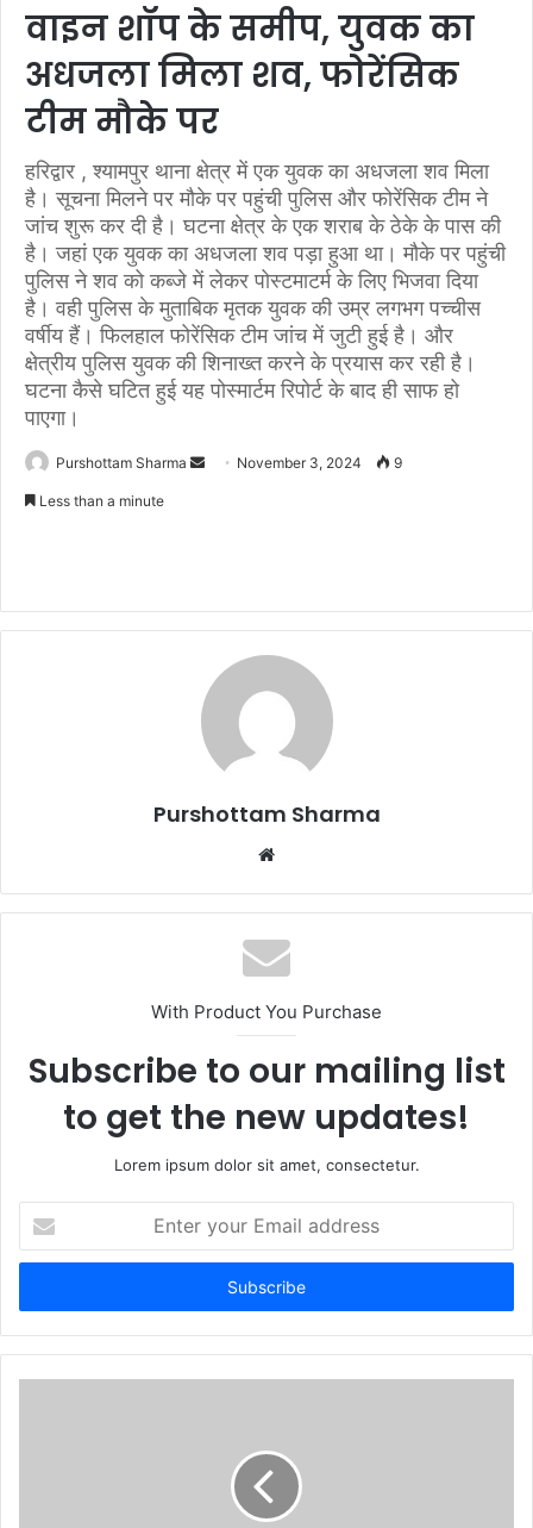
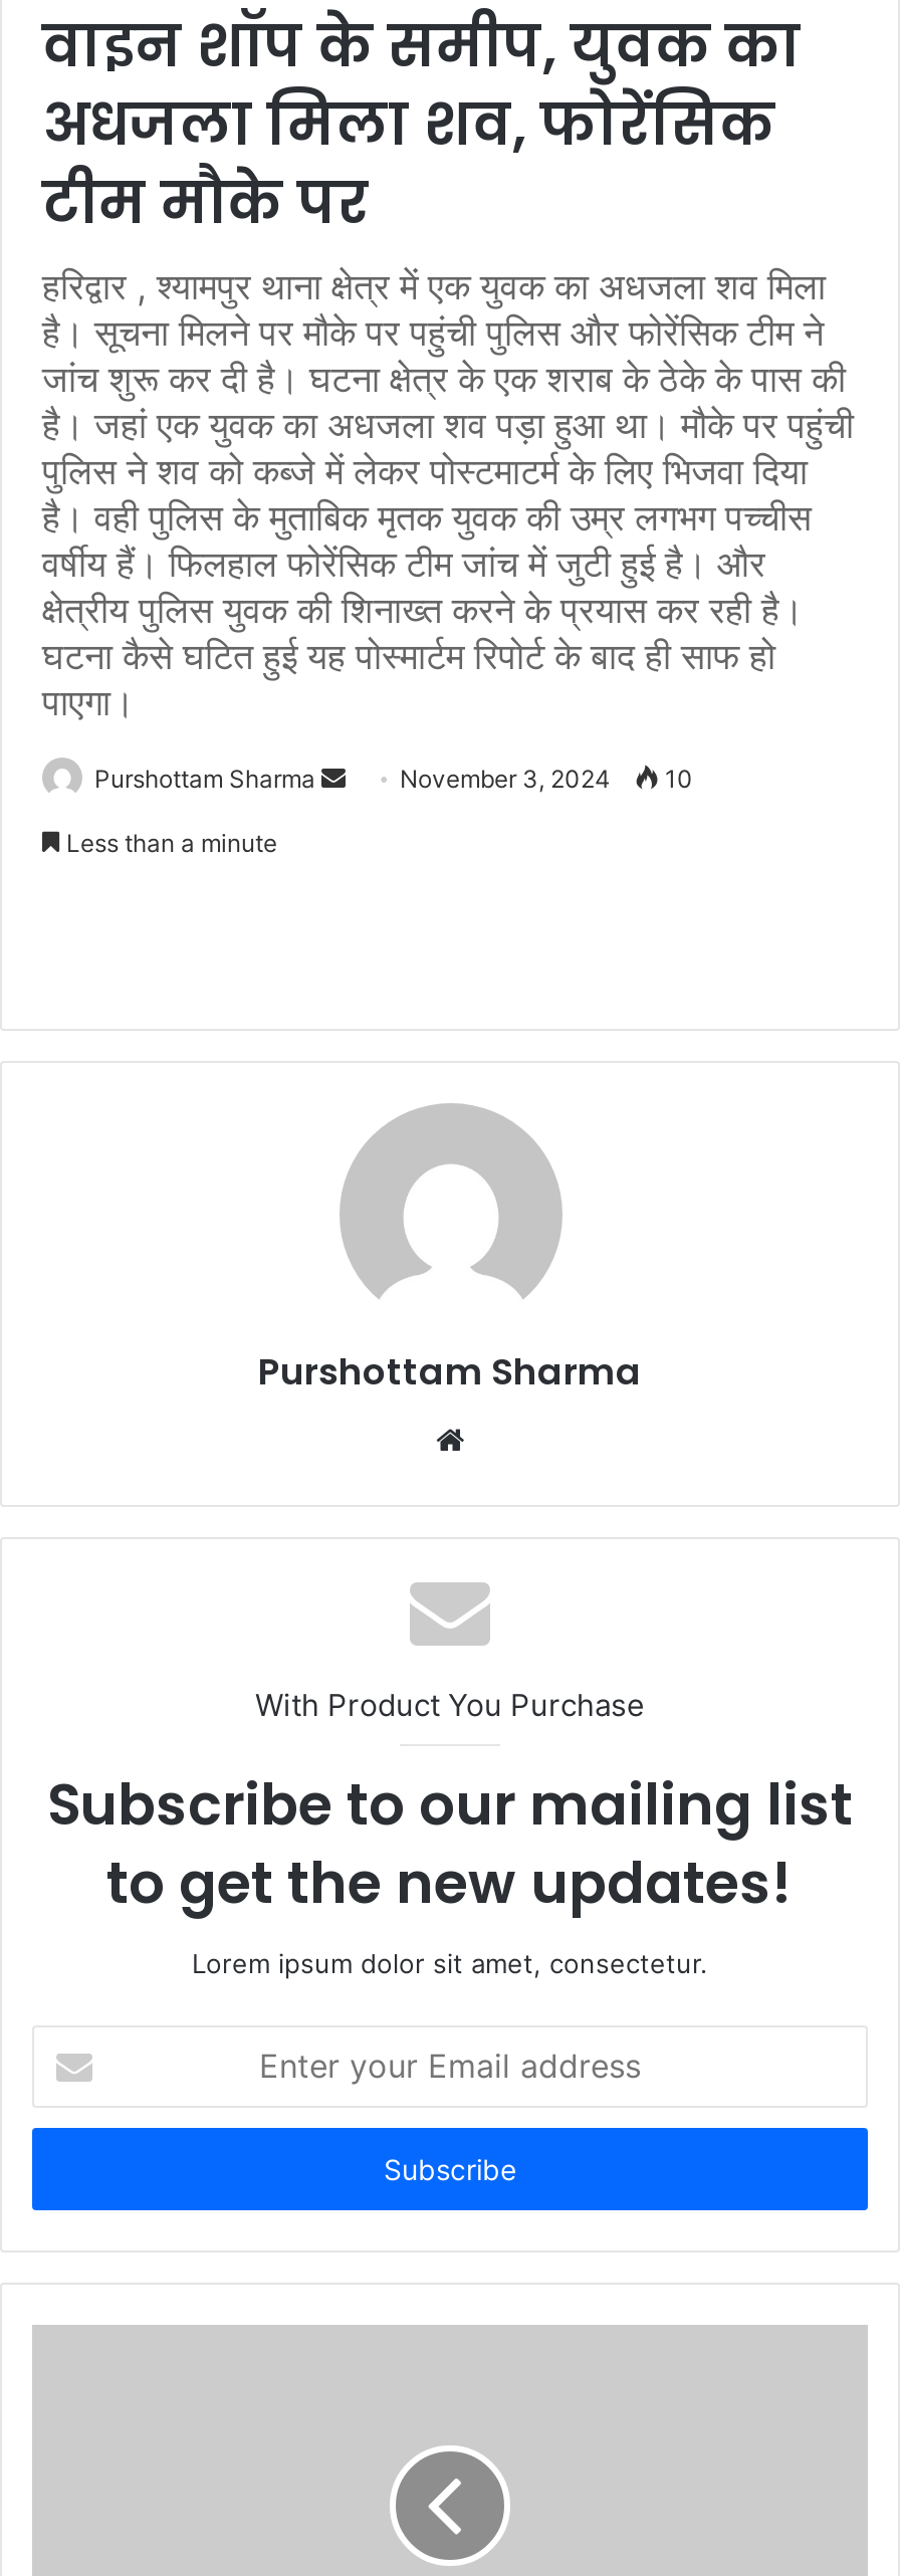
[390,454,402,472] 9 -> [659,764,693,794] 10

